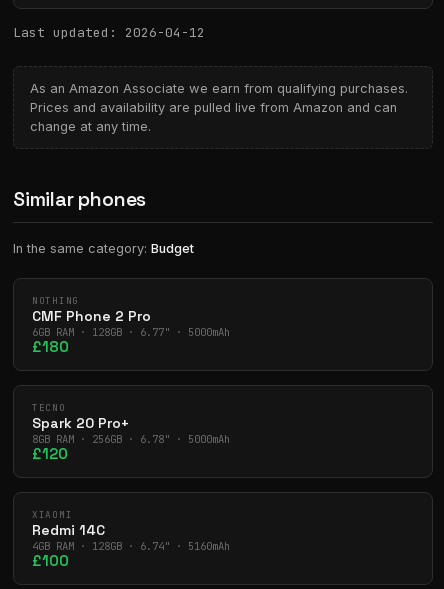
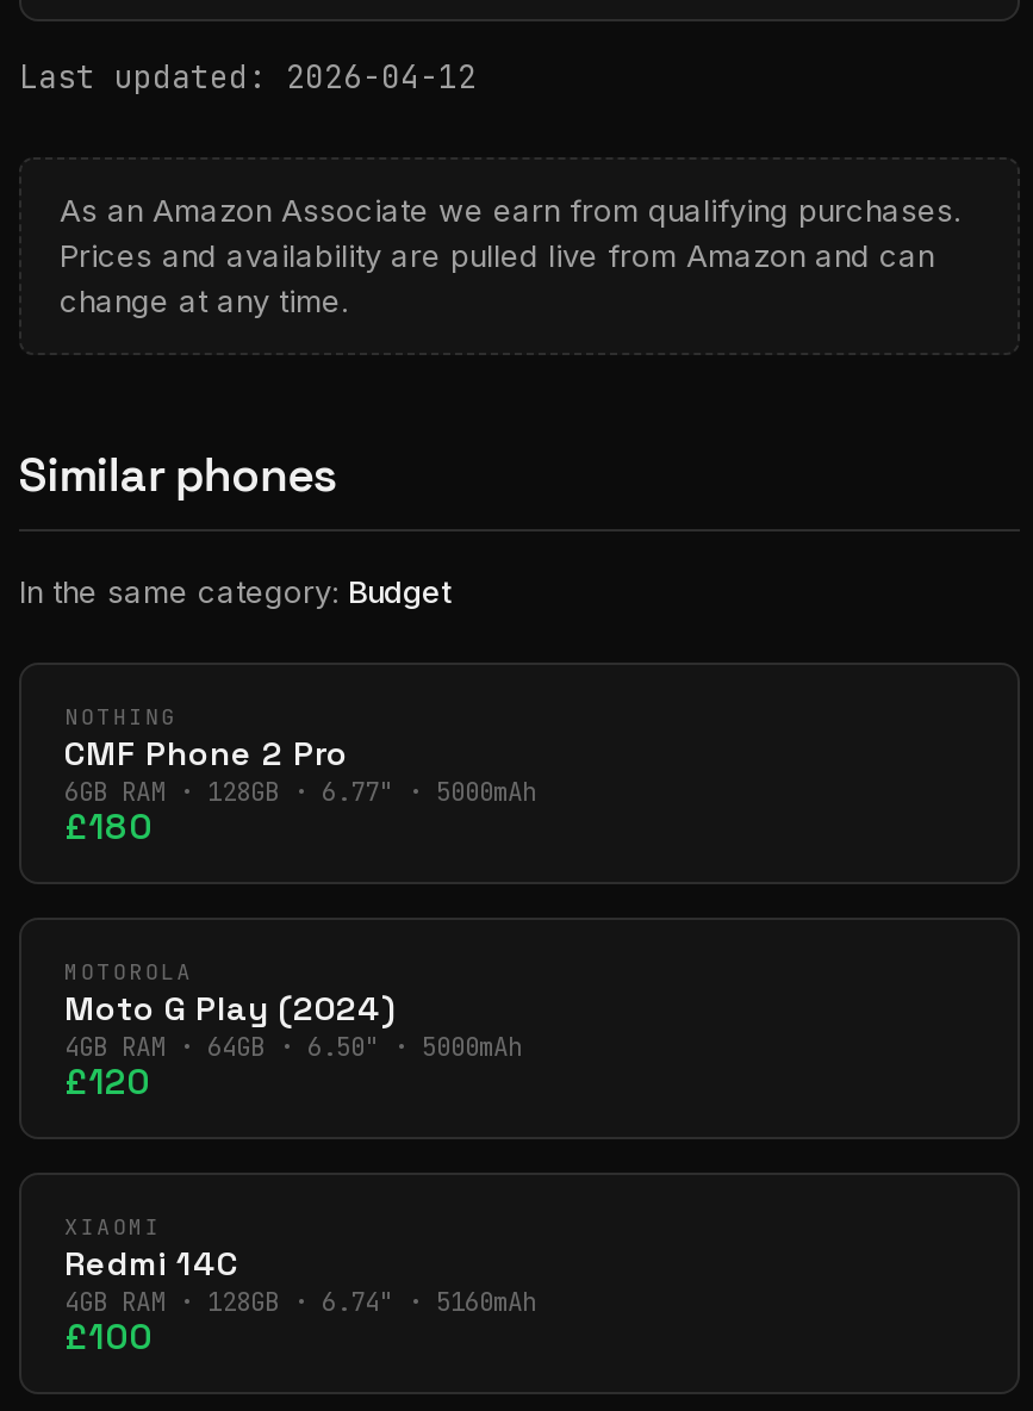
[32,402,230,446] TECNO | Spark 20 Pro+ | 8GB RAM · 256GB · 6.78" · 5000mAh -> [64,958,522,1063] MOTOROLA | Moto G Play (2024) | 4GB RAM · 64GB · 6.50" · 5000mAh

